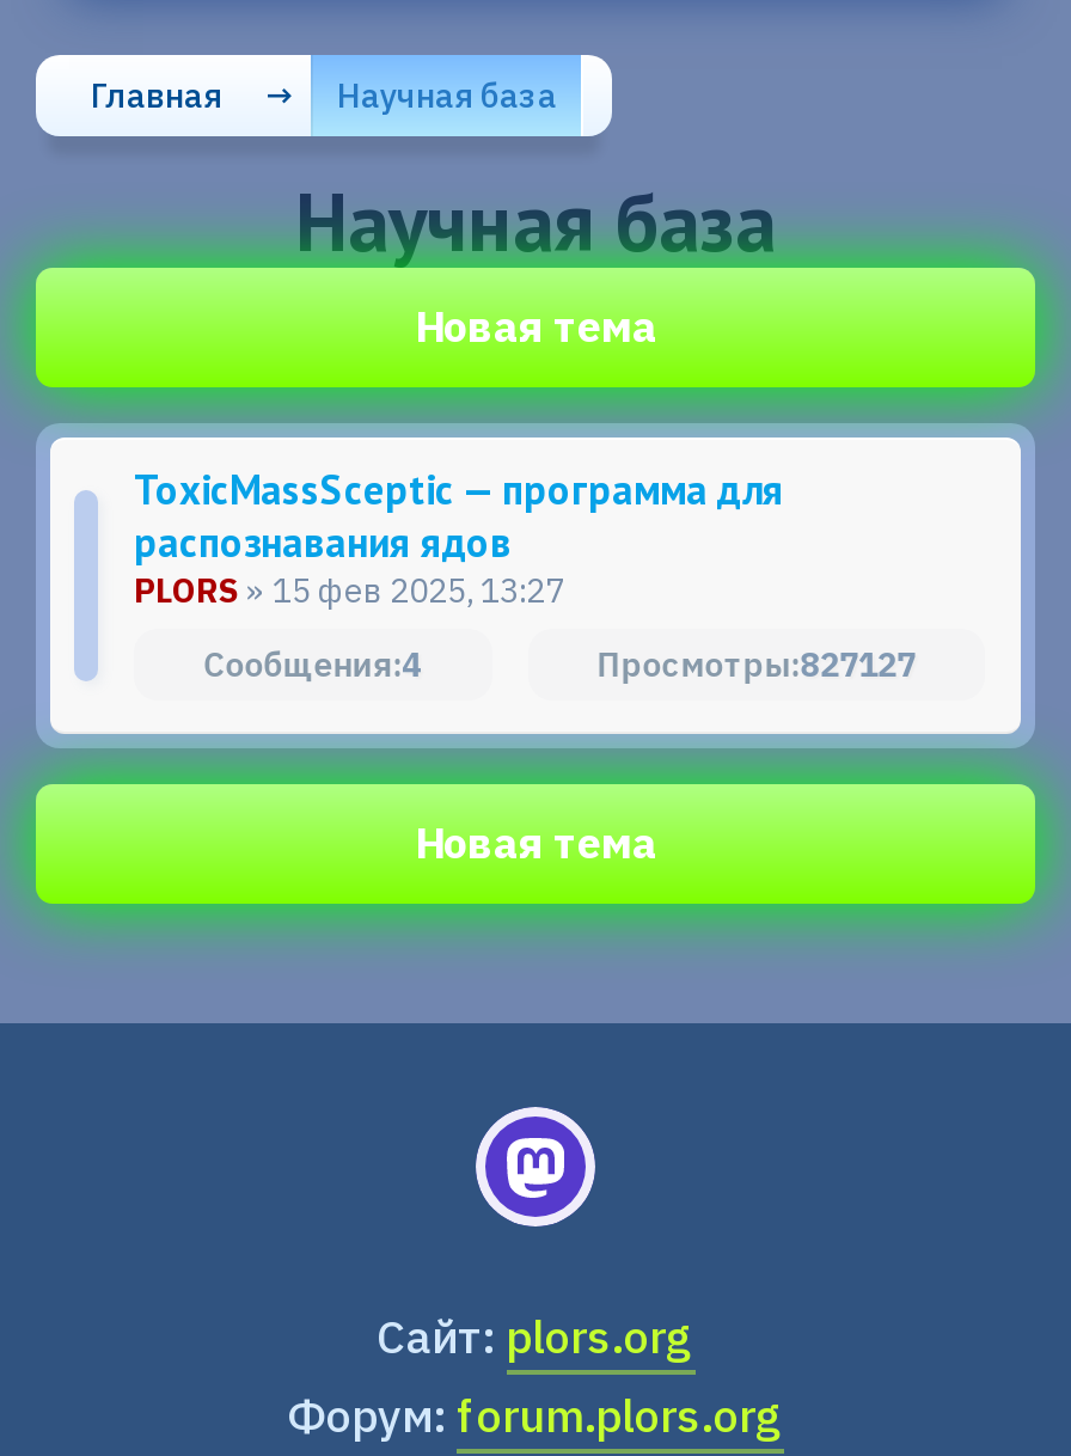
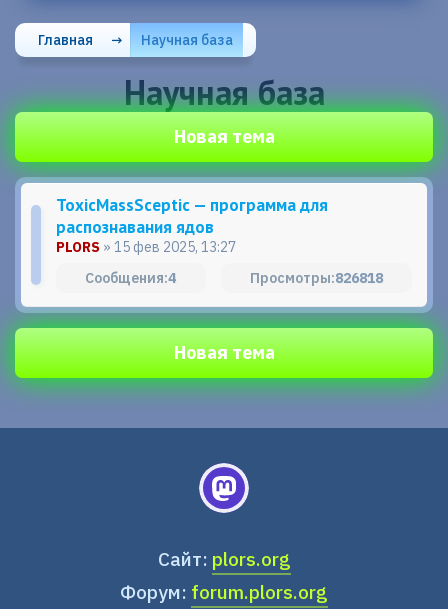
[800,644,915,687] 827127 -> [335,269,383,287] 826818

